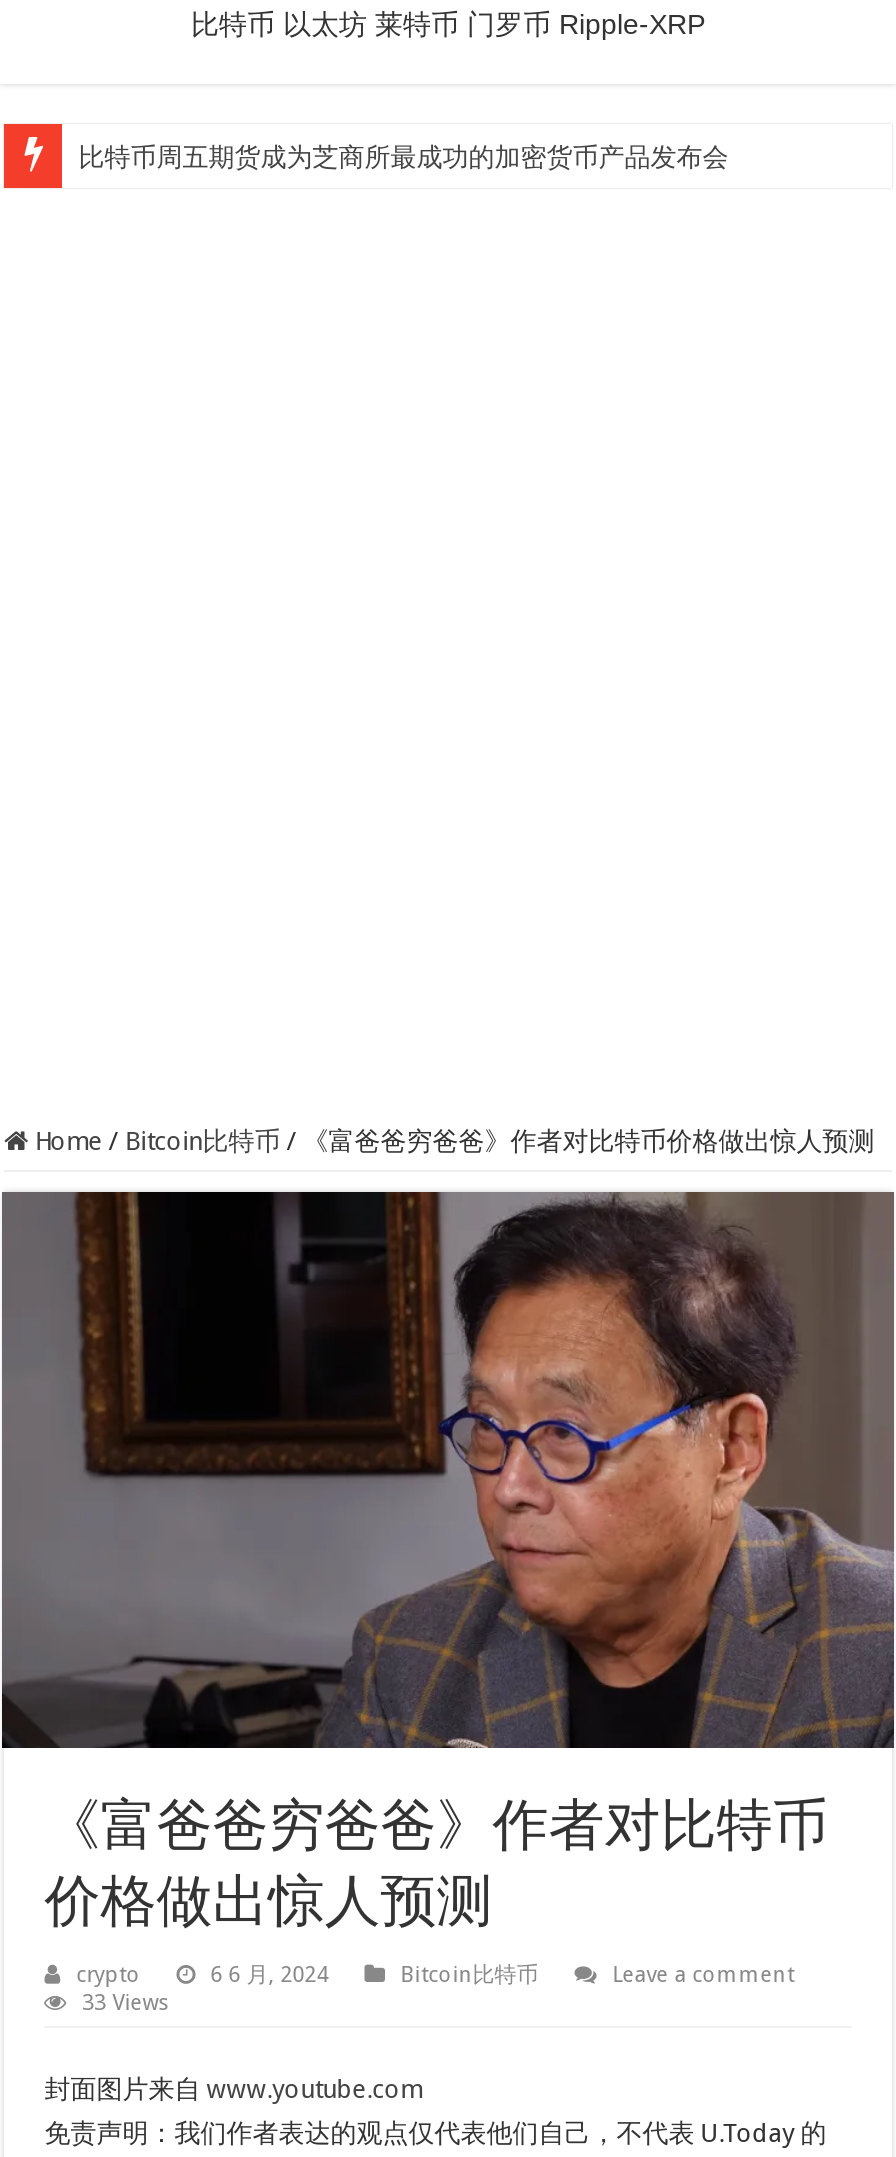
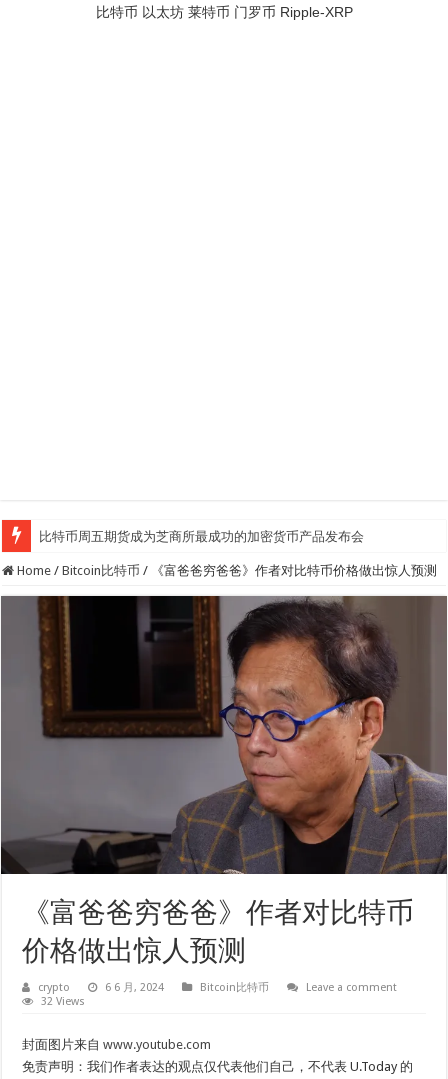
moved [78,142,728,172] -> [39,529,364,544]: 比特币周五期货成为芝商所最成功的加密货币产品发布会
[82,1991,170,2017] 33 Views -> [41,995,85,1008] 32 Views

